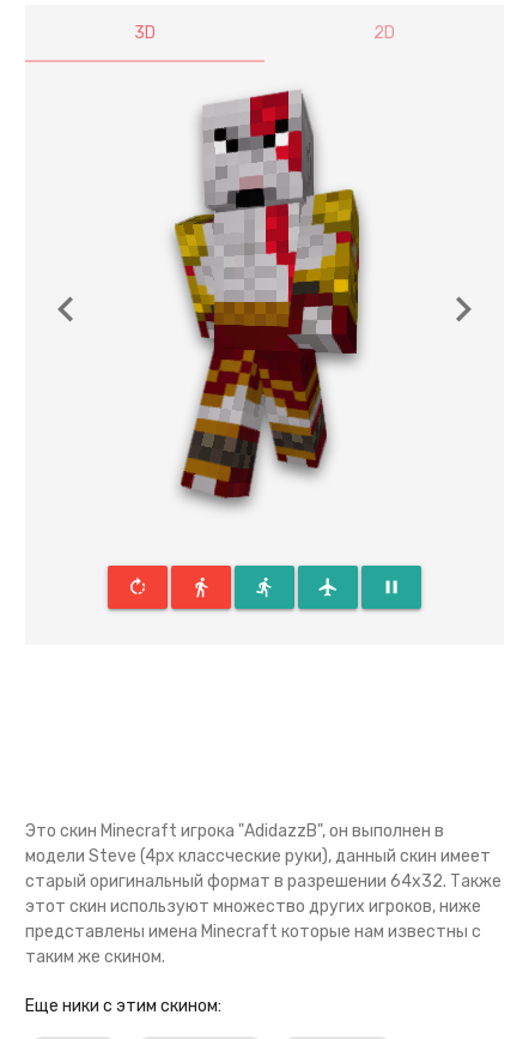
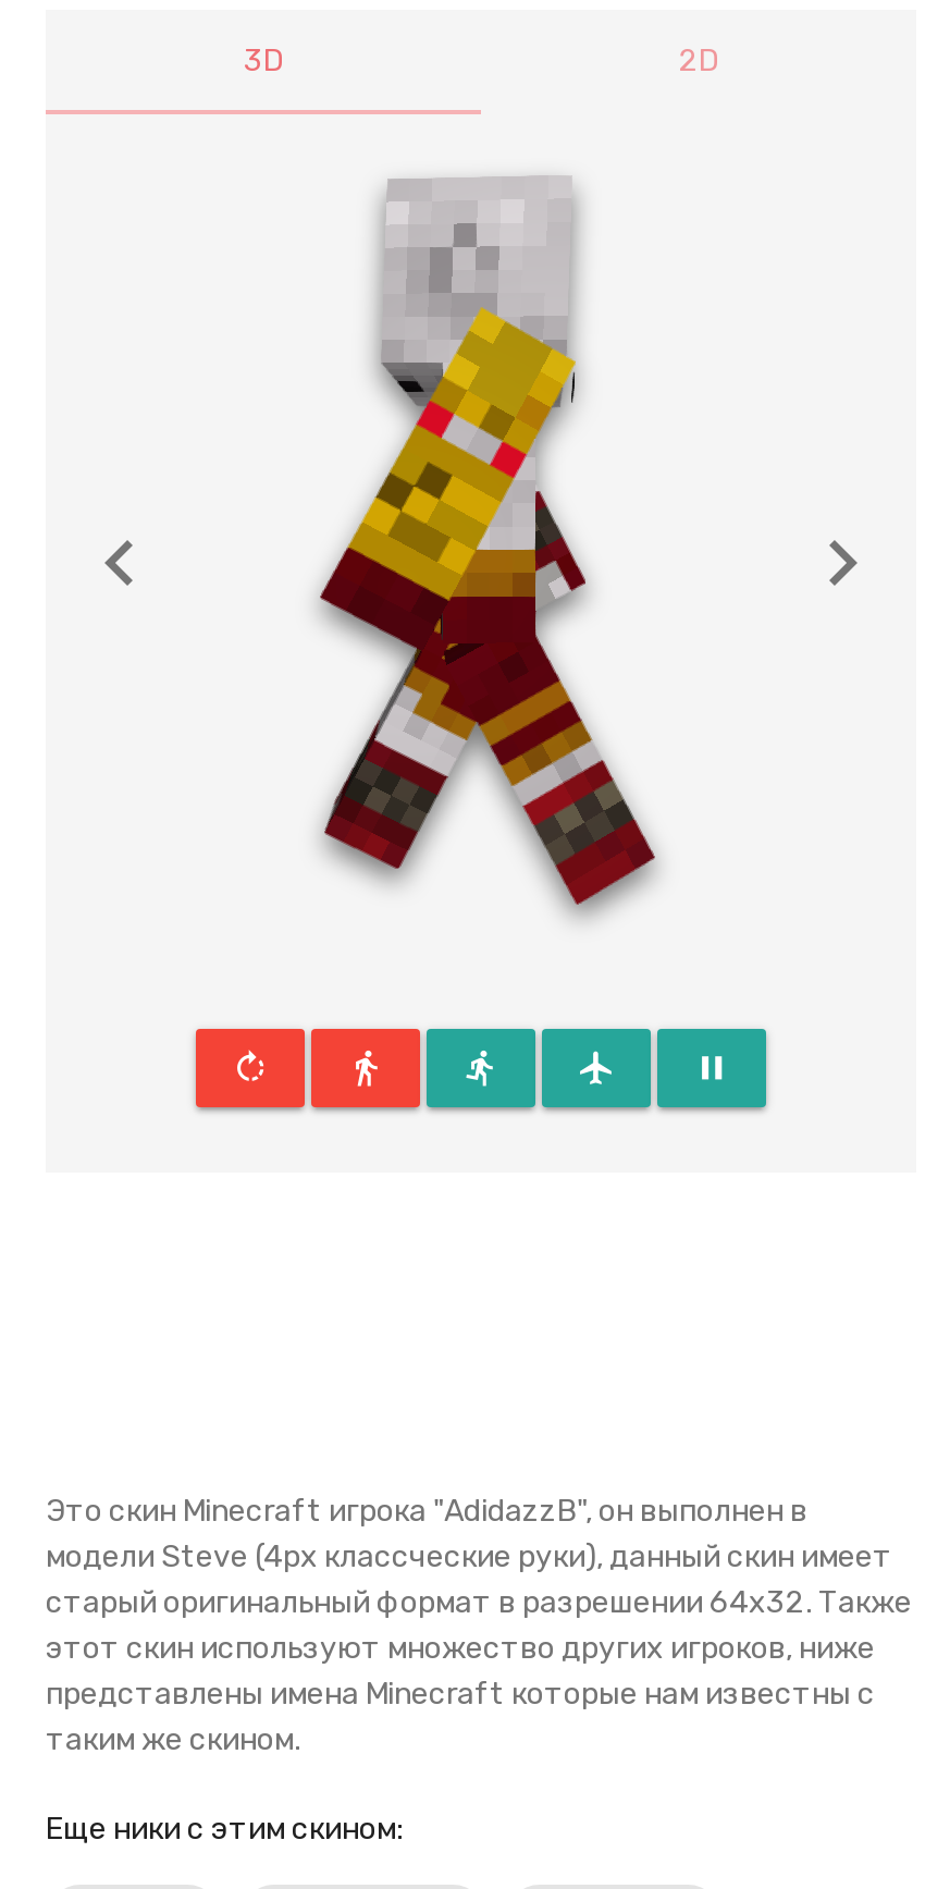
[172,90,364,509] [image] -> [316,167,659,924] [image]

